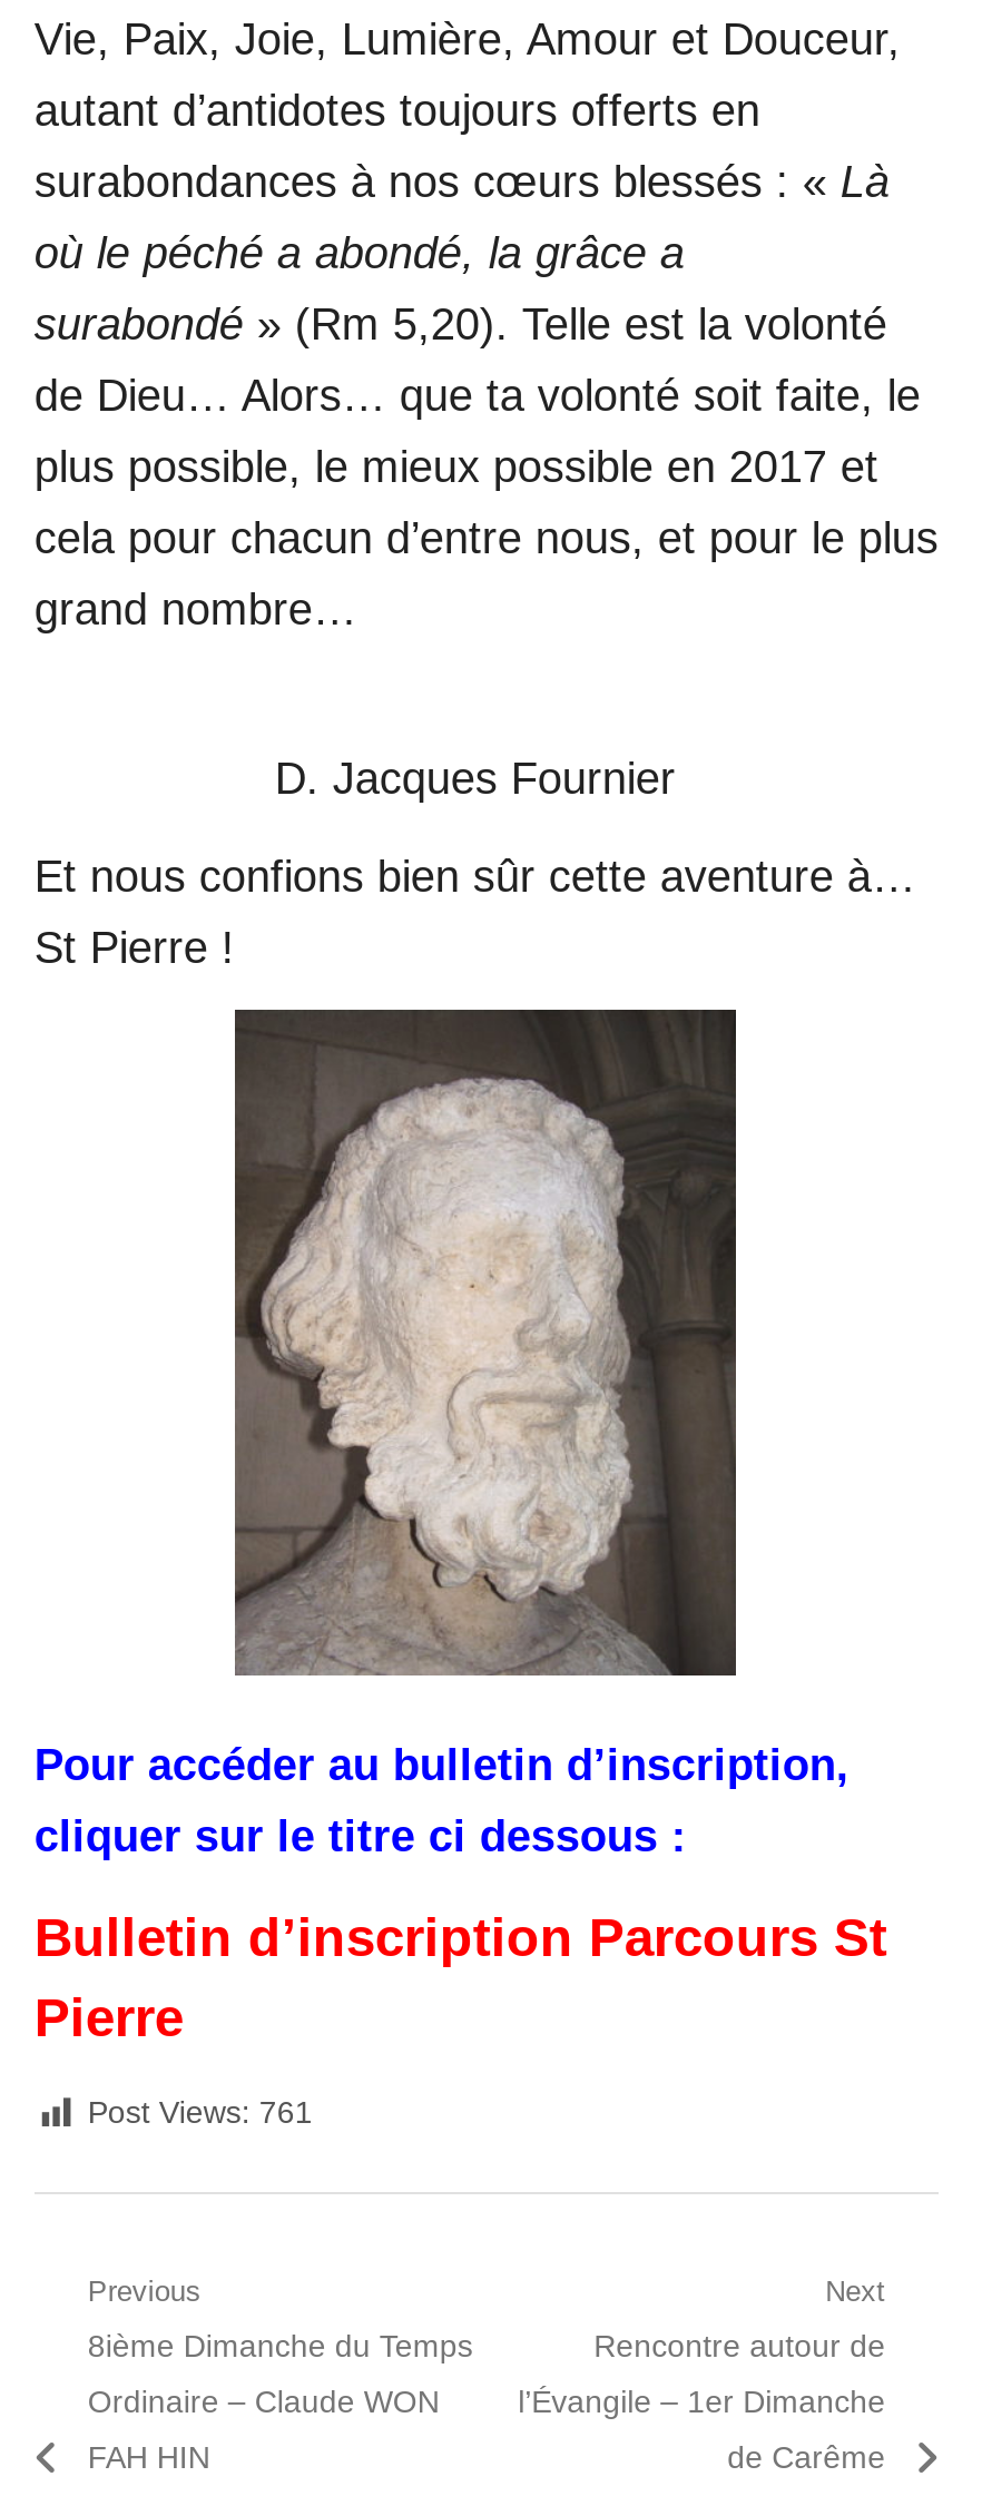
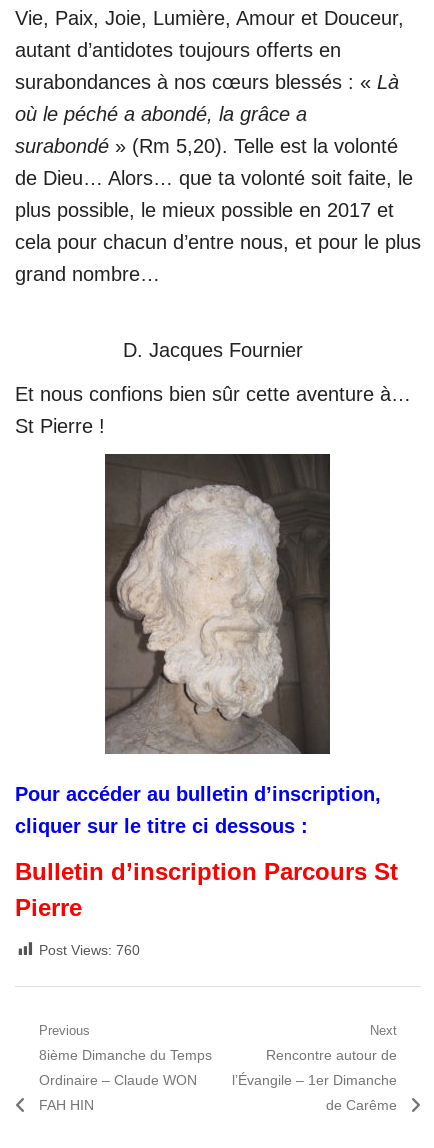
[88,2095,313,2131] Post Views: 761 -> [39,942,140,958] Post Views: 760

